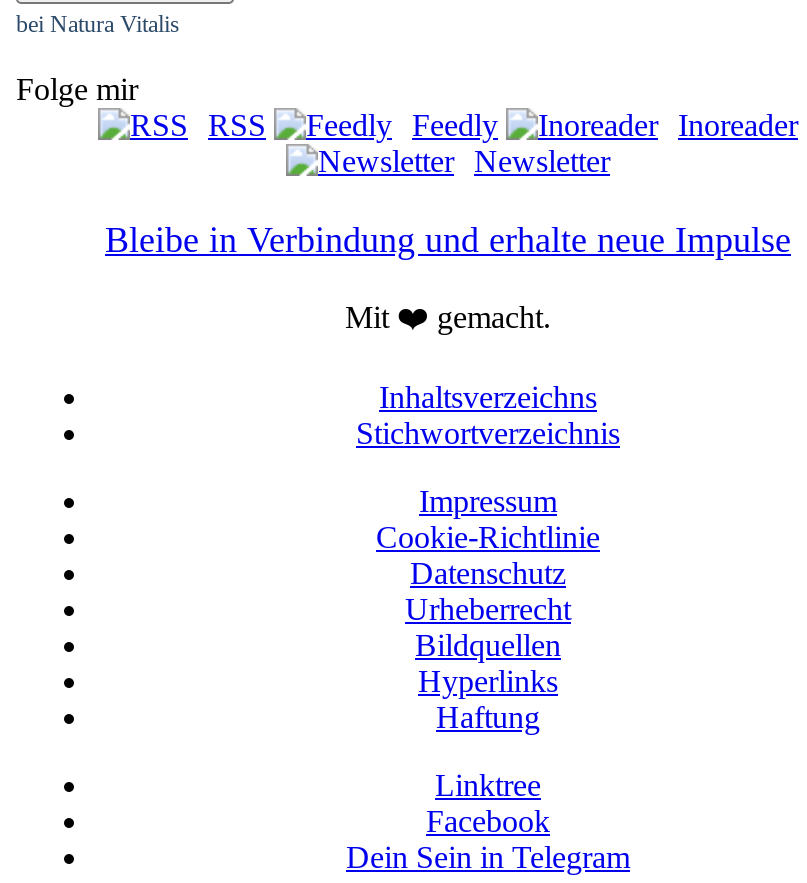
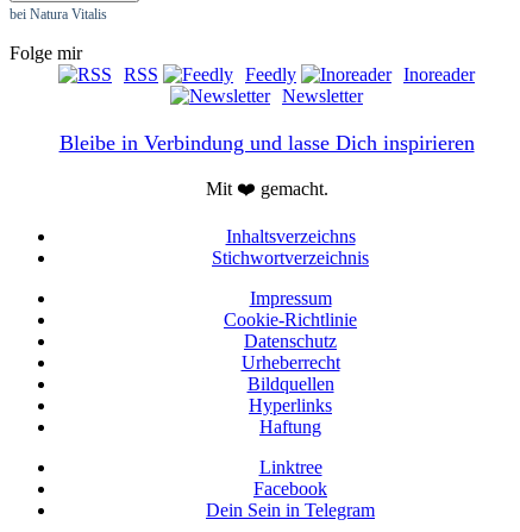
[105,219,791,259] Bleibe in Verbindung und erhalte neue Impulse -> [59,131,474,154] Bleibe in Verbindung und lasse Dich inspirieren

